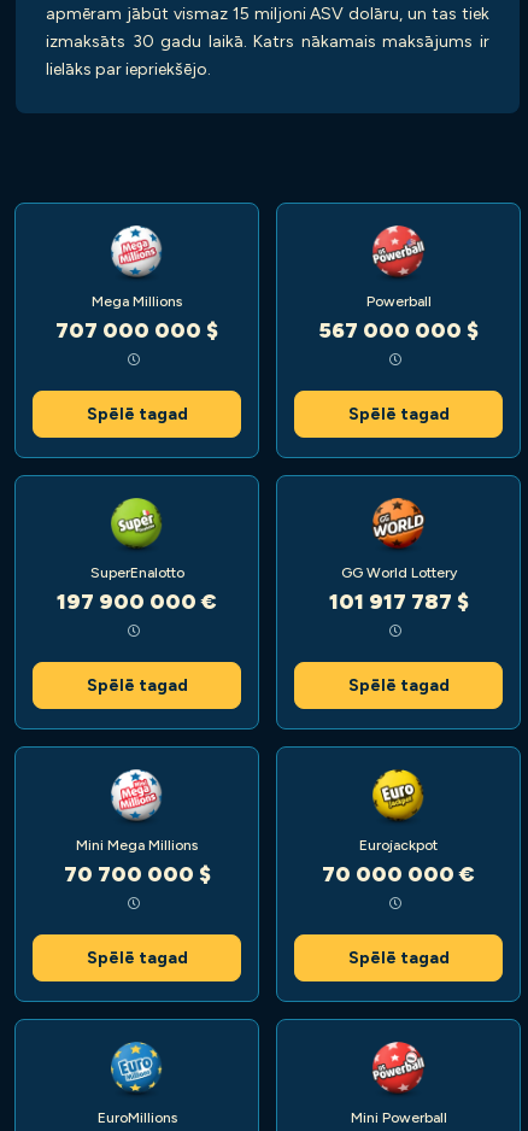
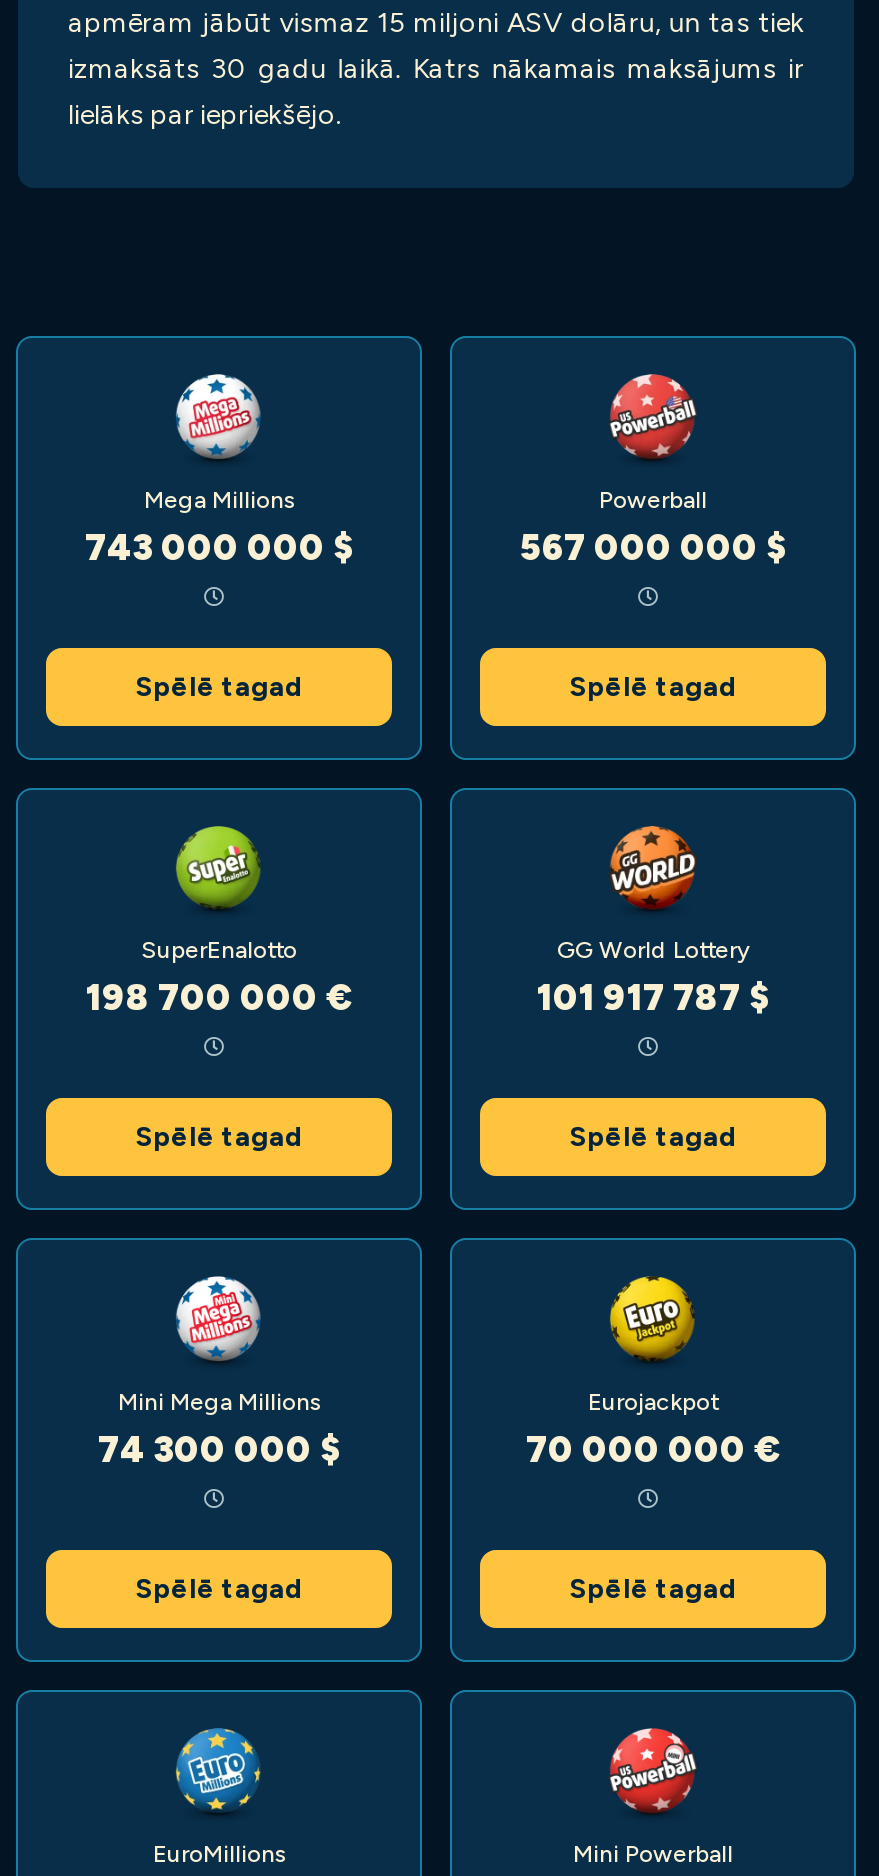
[55,317,218,343] 707 000 000 $ -> [85,525,353,569] 743 000 000 $
[57,589,217,615] 197 900 000 € -> [86,977,352,1021] 198 700 000 €
[63,861,210,888] 70 700 000 $ -> [98,1428,340,1472] 74 300 000 $

